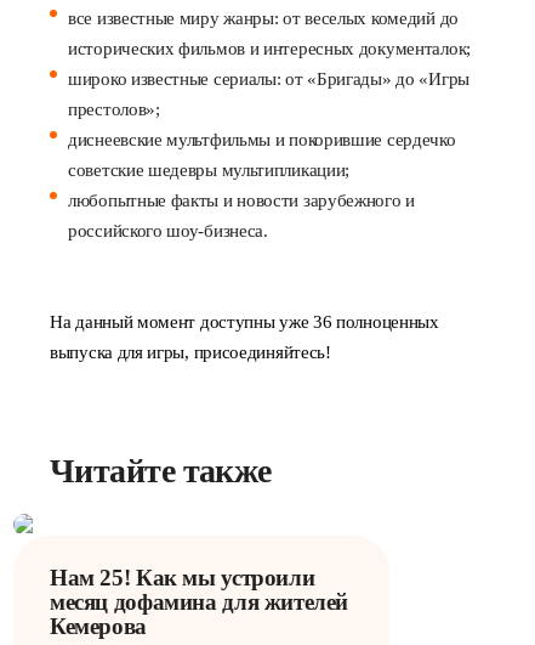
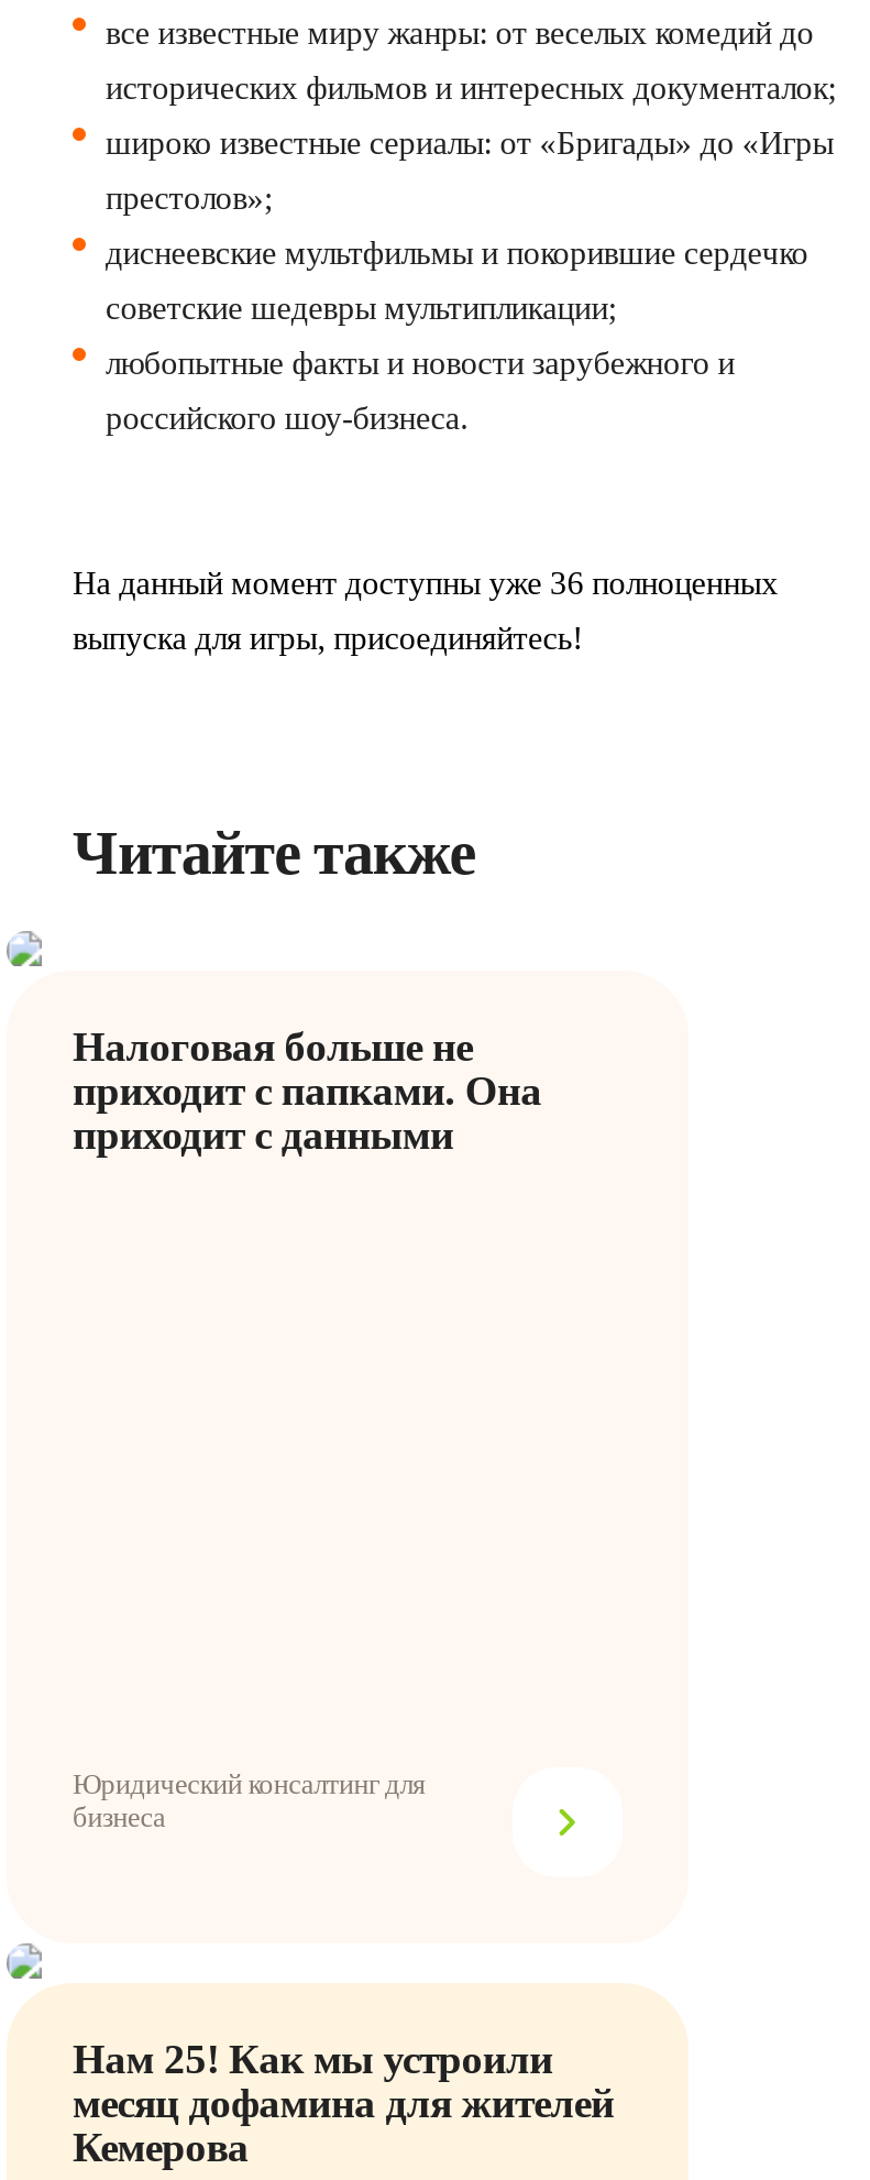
none -> [73,1023,542,1158] Налоговая больше не | приходит с папками. Она | приходит с данными
none -> [73,1767,425,1833] Юридический консалтинг для | бизнеса

